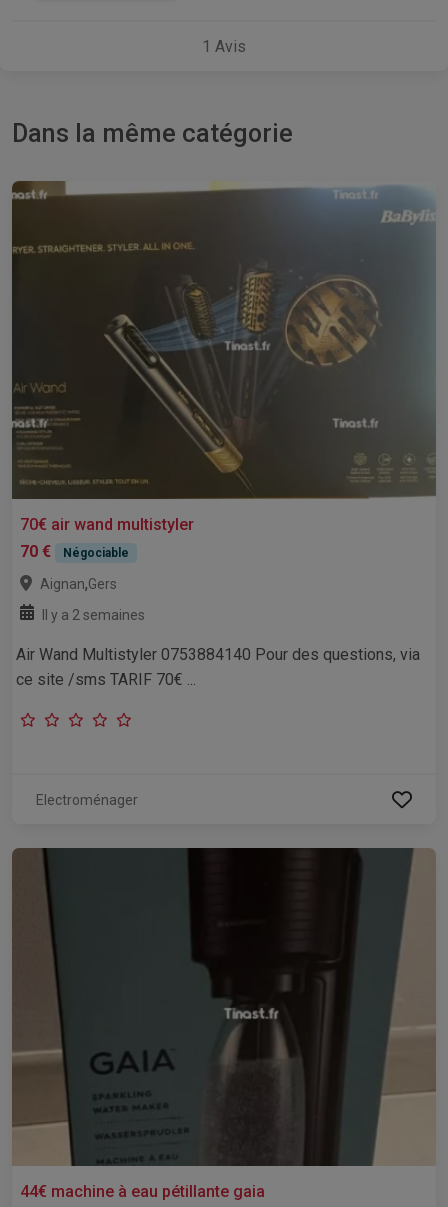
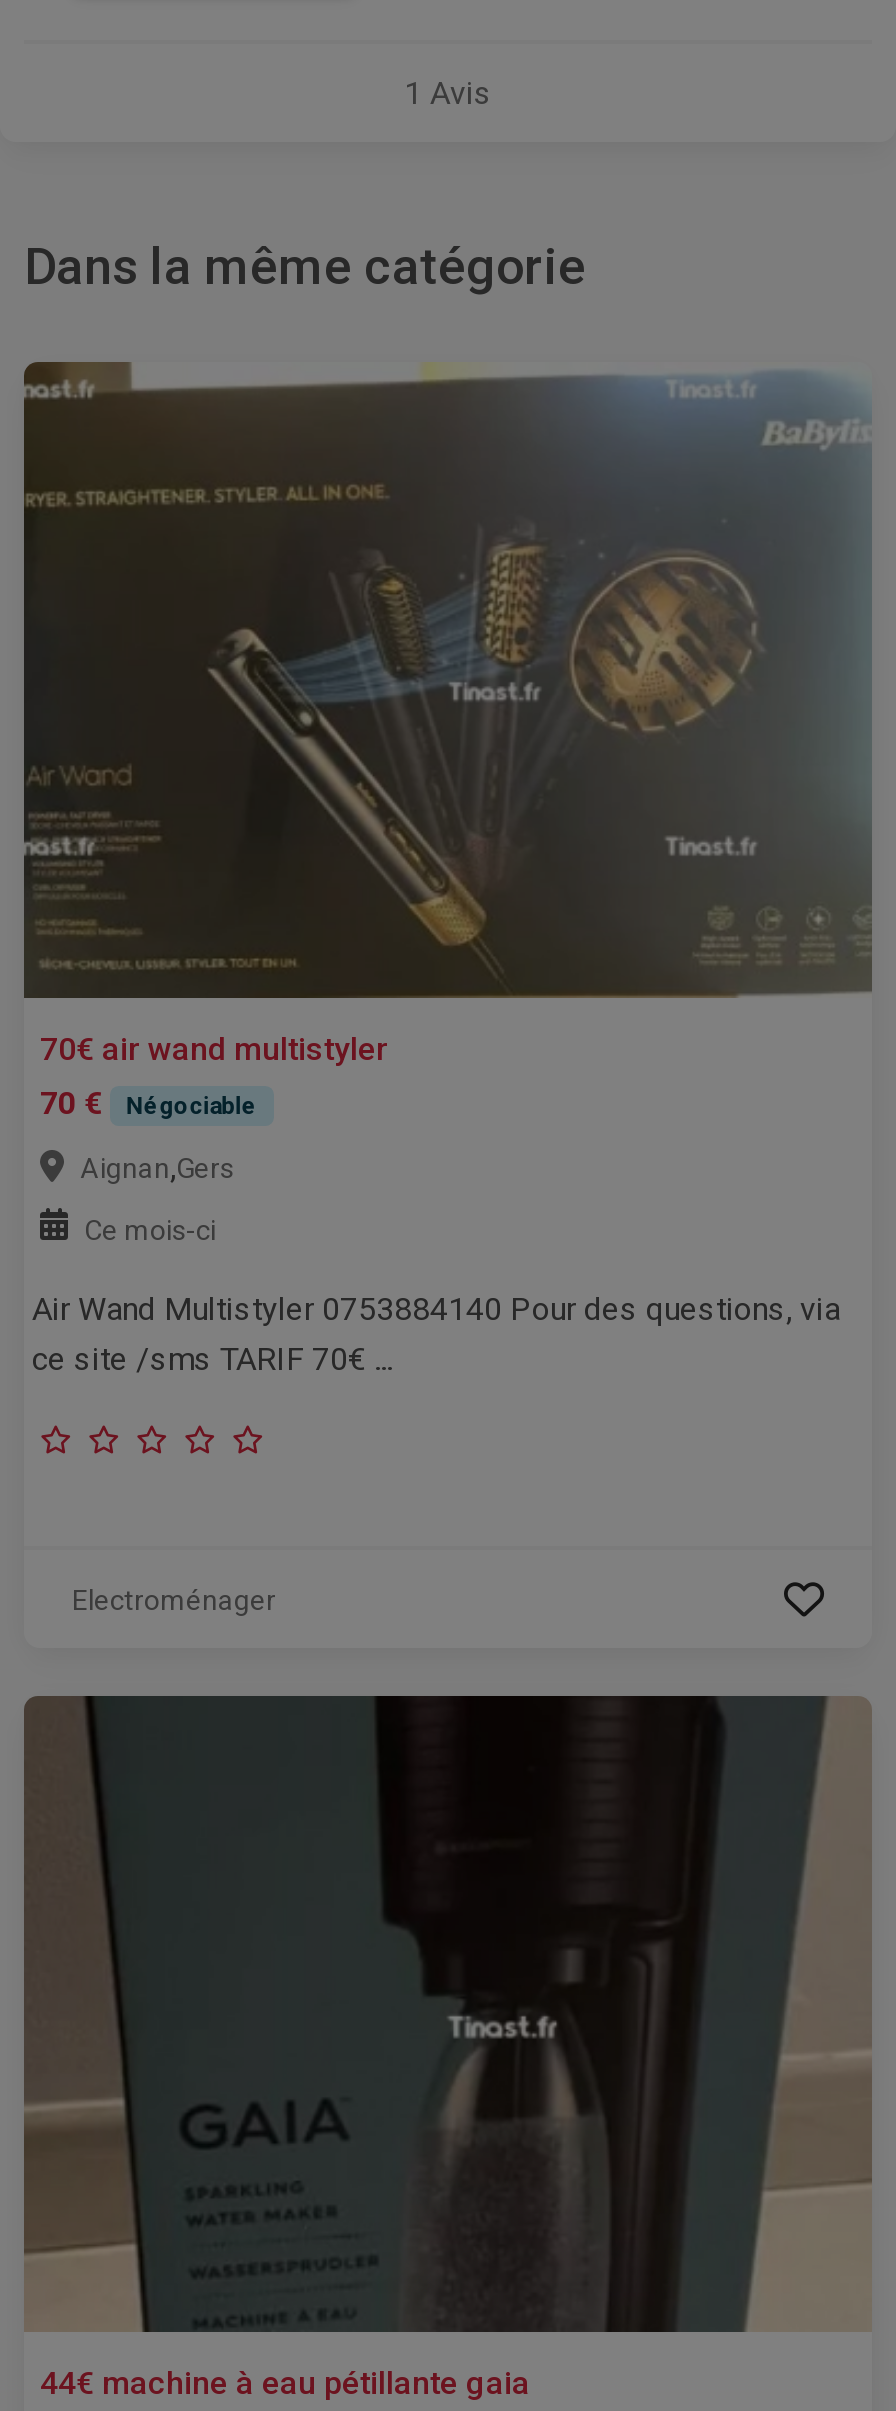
[42,607,145,623] Il y a 2 semaines -> [84,1214,216,1246] Ce mois-ci

